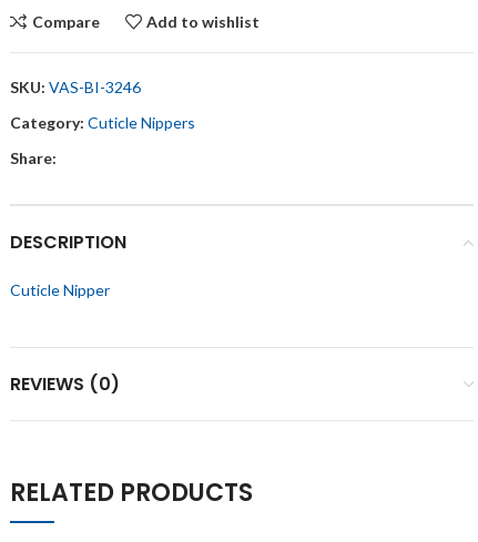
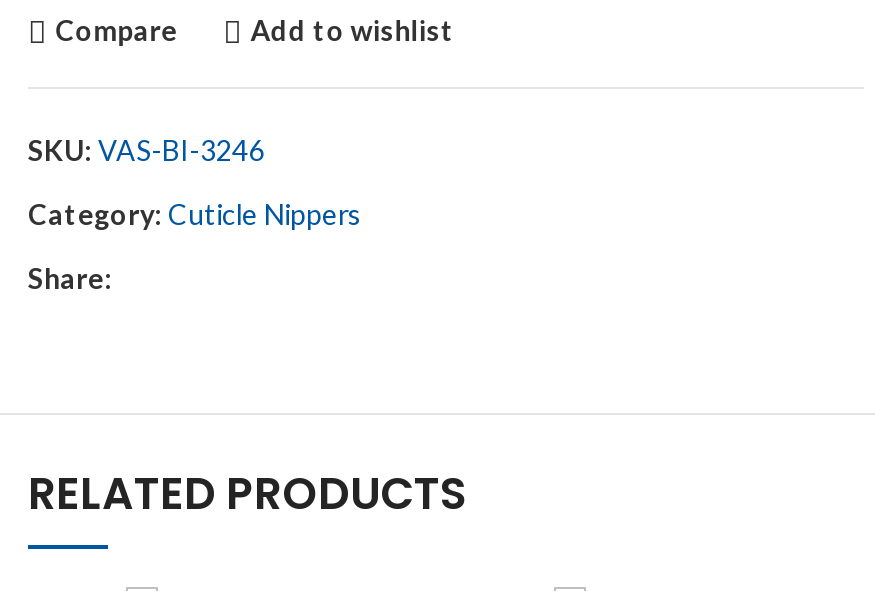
[10,229,126,299] DESCRIPTION | Cuticle Nipper -> none
[10,371,120,397] REVIEWS (0) -> none

